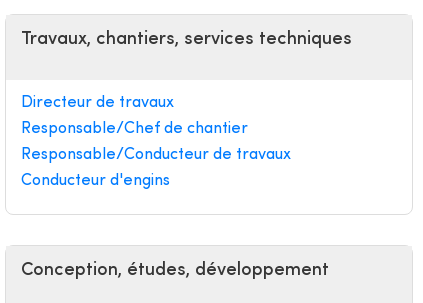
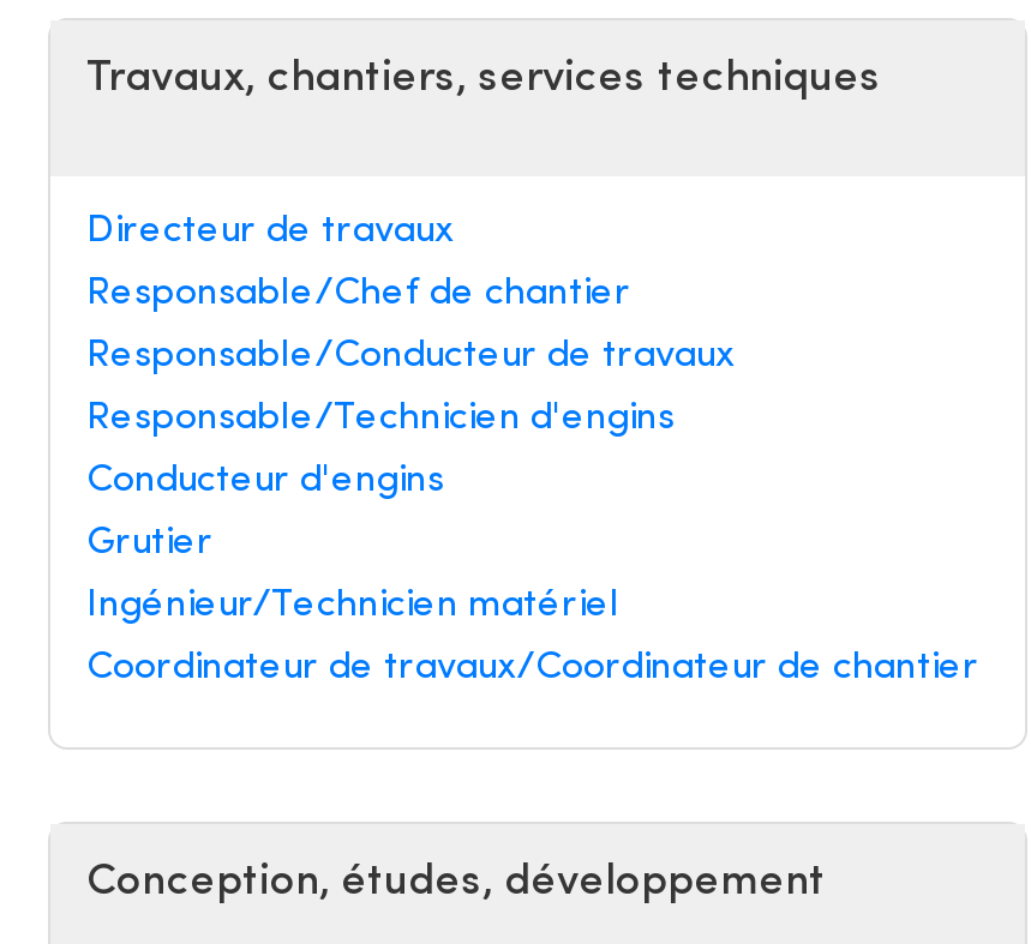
none -> [86,399,675,438] Responsable/Technicien d'engins
none -> [86,524,979,687] Grutier | Ingénieur/Technicien matériel | Coordinateur de travaux/Coordinateur de chantier

